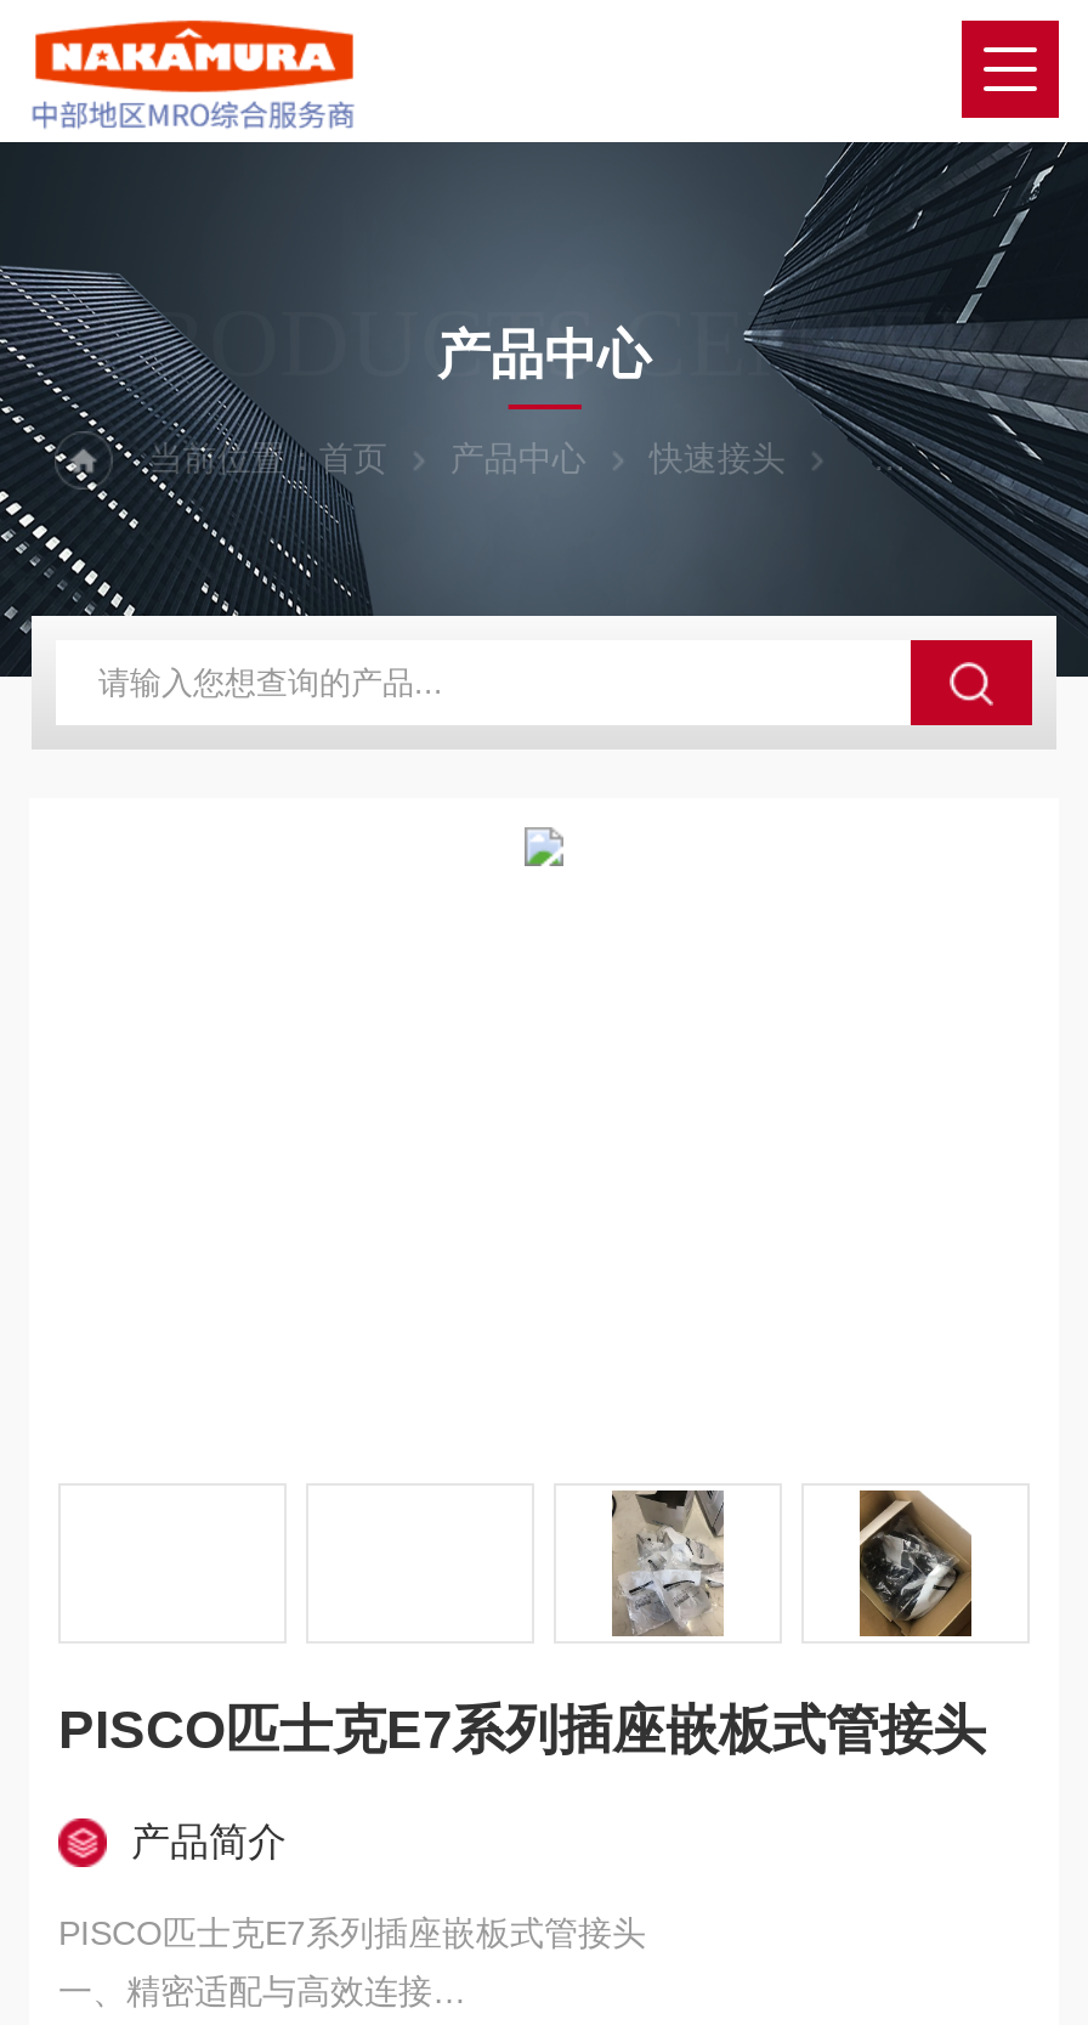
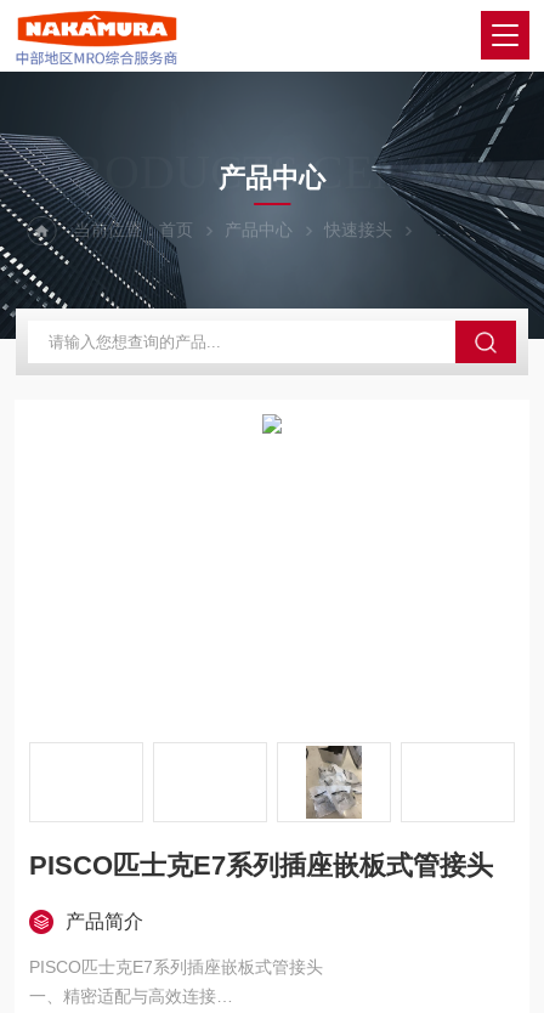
[857,1488,974,1639] [image] -> none

